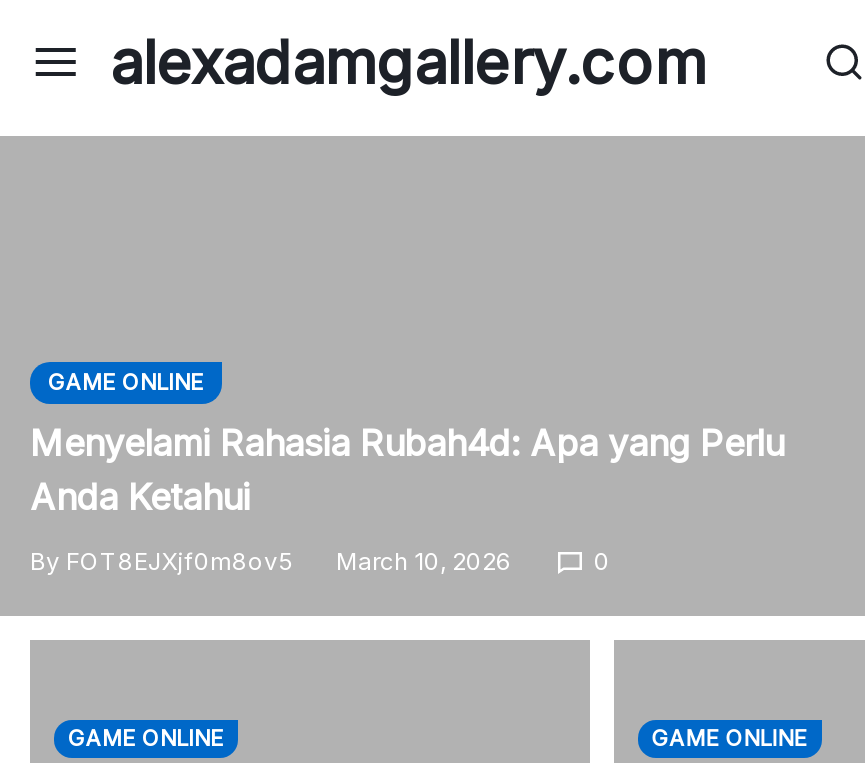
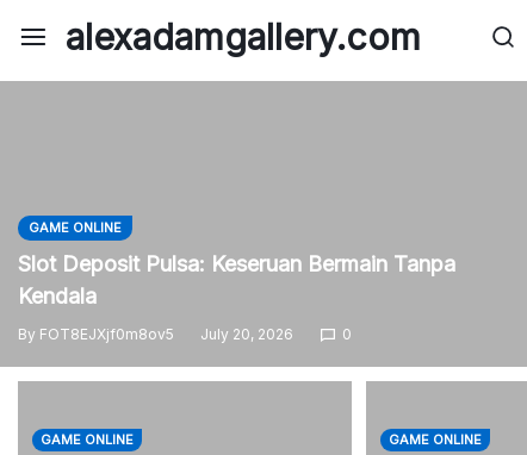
[30,422,784,518] Menyelami Rahasia Rubah4d: Apa yang Perlu | Anda Ketahui -> [18,251,455,308] Slot Deposit Pulsa: Keseruan Bermain Tanpa | Kendala
[30,546,512,576] By FOT8EJXjf0m8ov5 March 10, 2026 -> [18,325,293,343] By FOT8EJXjf0m8ov5 July 20, 2026

